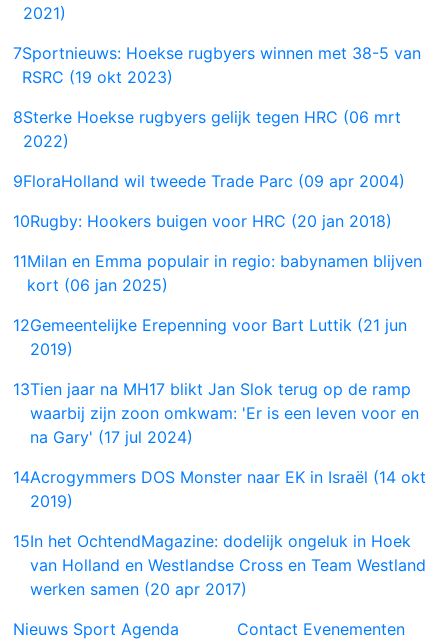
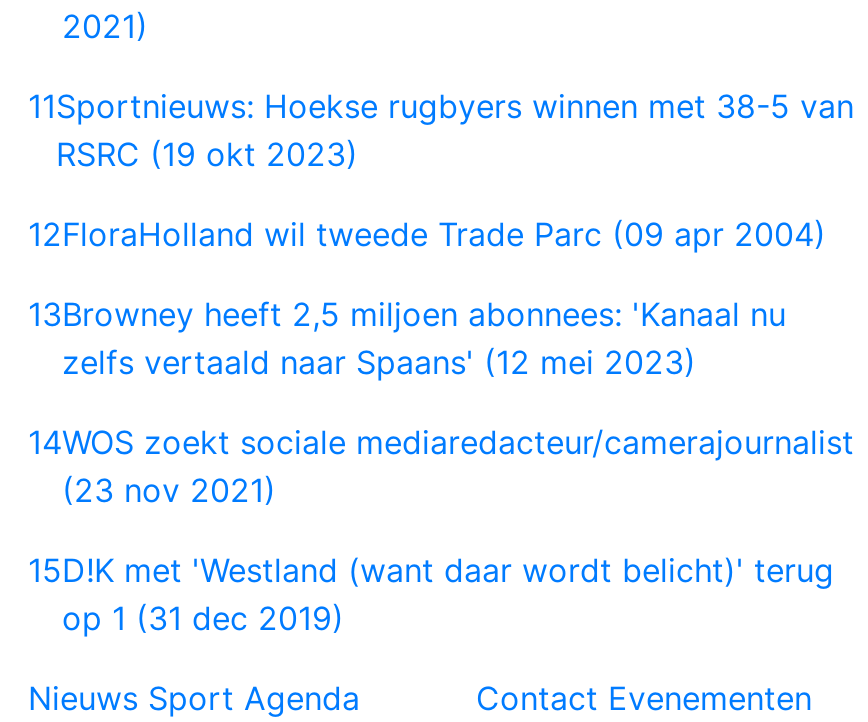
[13,43,421,63] 7Sportnieuws: Hoekse rugbyers winnen met 38-5 van -> [28,85,854,125] 11Sportnieuws: Hoekse rugbyers winnen met 38-5 van
[13,107,426,599] 8Sterke Hoekse rugbyers gelijk tegen HRC (06 mrt | 2022) | 9FloraHolland wil tweede Trade Parc (09 apr 2004) | 10Rugby: Hookers buigen voor HRC (20 jan 2018) | 11Milan en Emma populair in regio: babynamen blijven | kort (06 jan 2025) | 12Gemeentelijke Erepenning voor Bart Luttik (21 jun | 2019) | 13Tien jaar na MH17 blikt Jan Slok terug op de ramp | waarbij zijn zoon omkwam: 'Er is een leven voor en | na Gary' (17 jul 2024) | 14Acrogymmers DOS Monster naar EK in Israël (14 okt | 2019) | 15In het OchtendMagazine: dodelijk ongeluk in Hoek | van Holland en Westlandse Cross en Team Westland | werken samen (20 apr 2017) -> [28,213,854,637] 12FloraHolland wil tweede Trade Parc (09 apr 2004) | 13Browney heeft 2,5 miljoen abonnees: 'Kanaal nu | zelfs vertaald naar Spaans' (12 mei 2023) | 14WOS zoekt sociale mediaredacteur/camerajournalist | (23 nov 2021) | 15D!K met 'Westland (want daar wordt belicht)' terug | op 1 (31 dec 2019)

